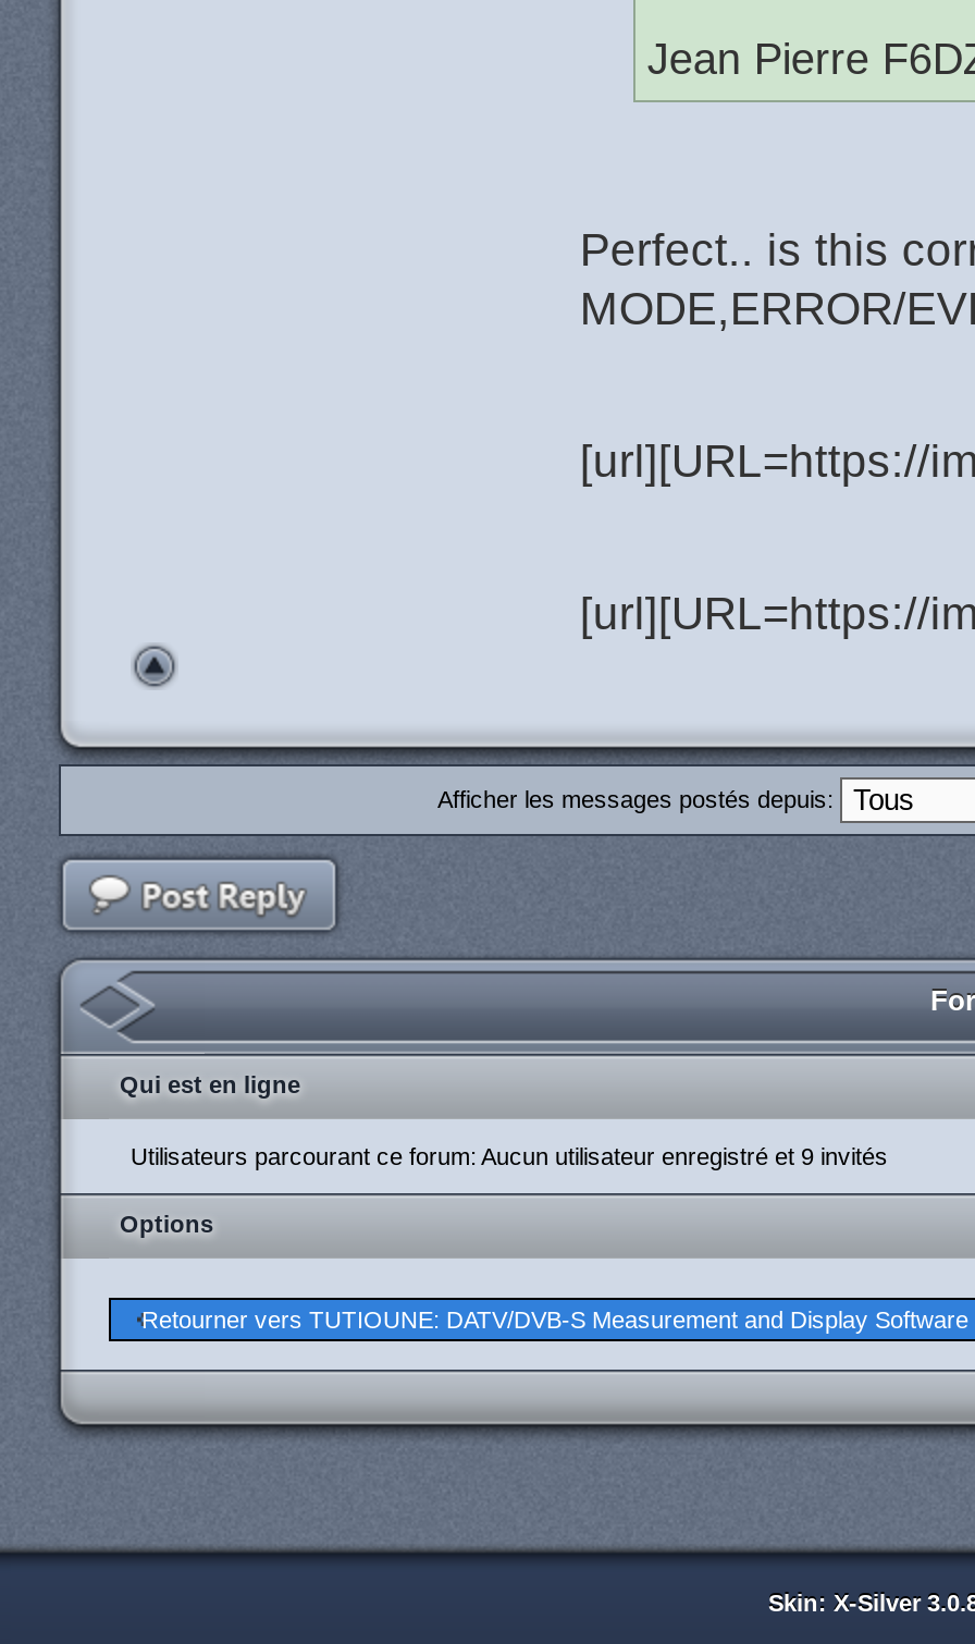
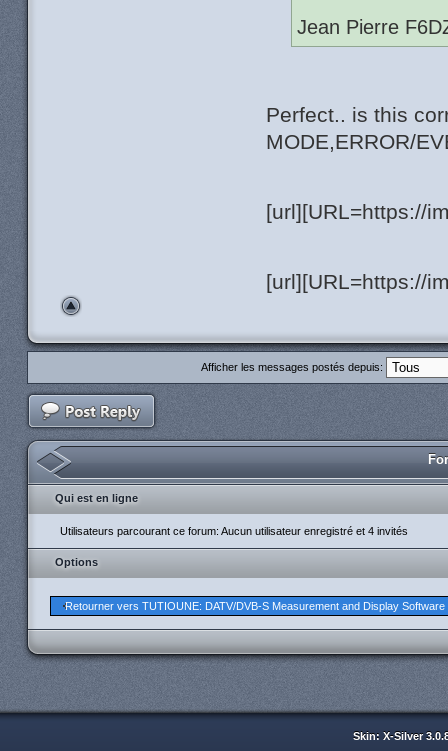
[131,1144,888,1170] Utilisateurs parcourant ce forum: Aucun utilisateur enregistré et 9 invités -> [60,525,408,537] Utilisateurs parcourant ce forum: Aucun utilisateur enregistré et 4 invités

